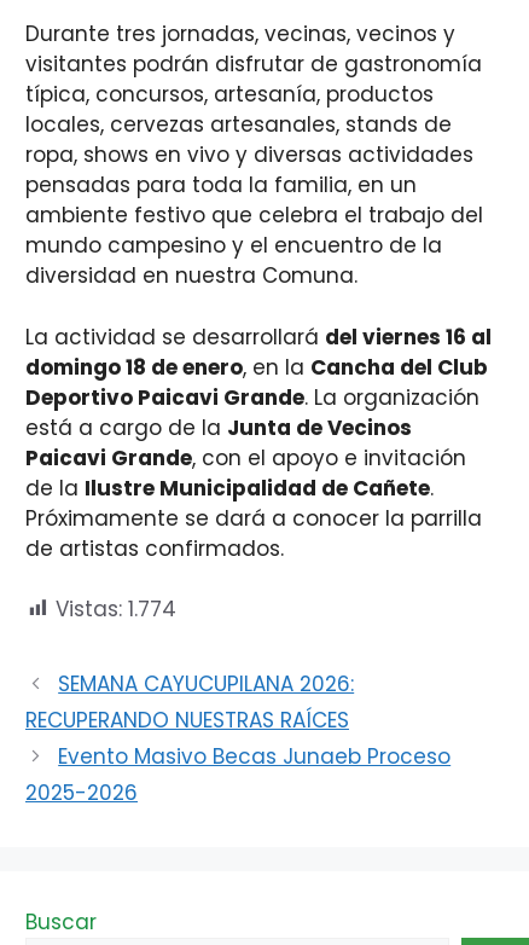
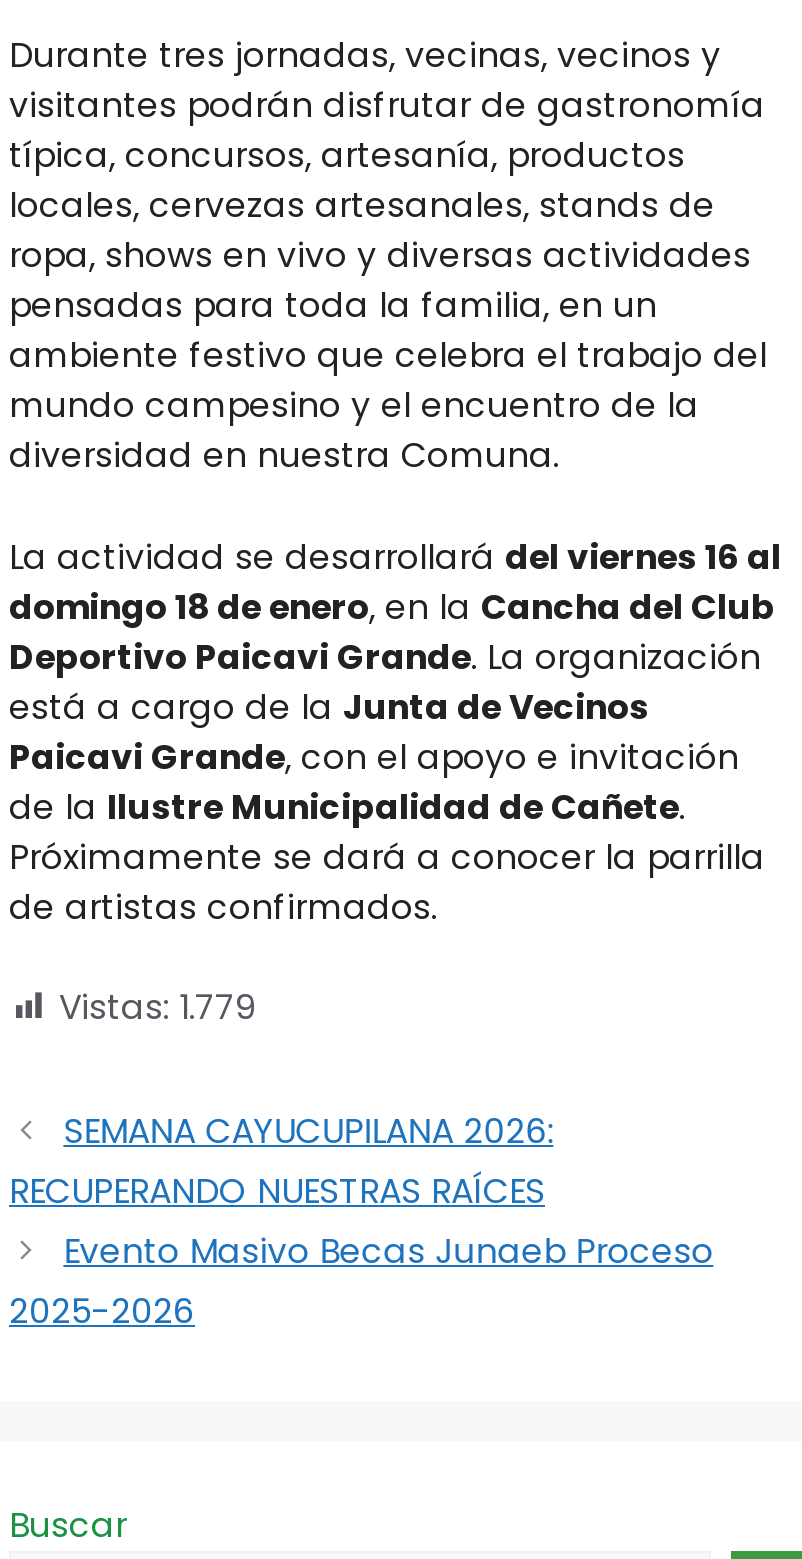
[56,595,176,624] Vistas: 1.774 -> [59,983,257,1031] Vistas: 1.779

